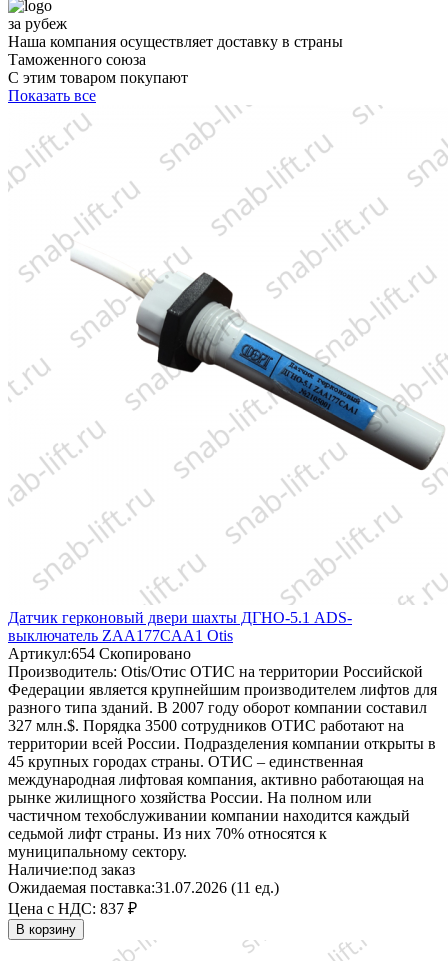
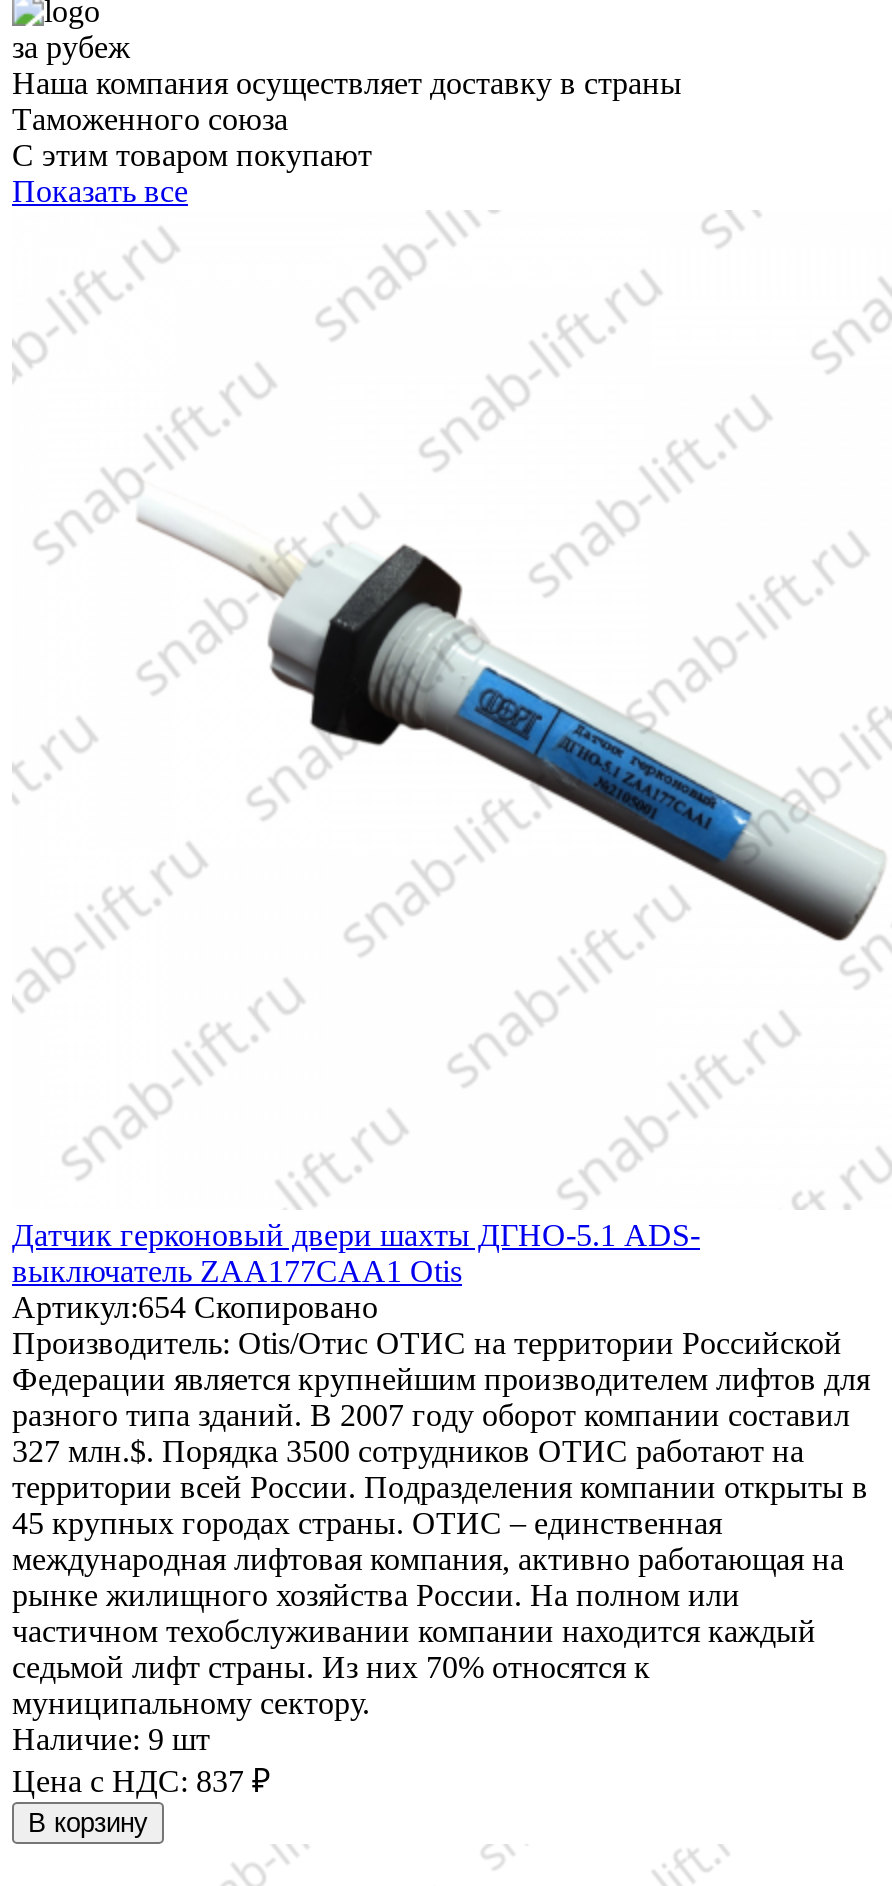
[8,861,279,896] Наличие:под заказ | Ожидаемая поставка:31.07.2026 (11 ед.) -> [12,1722,210,1756] Наличие: 9 шт

